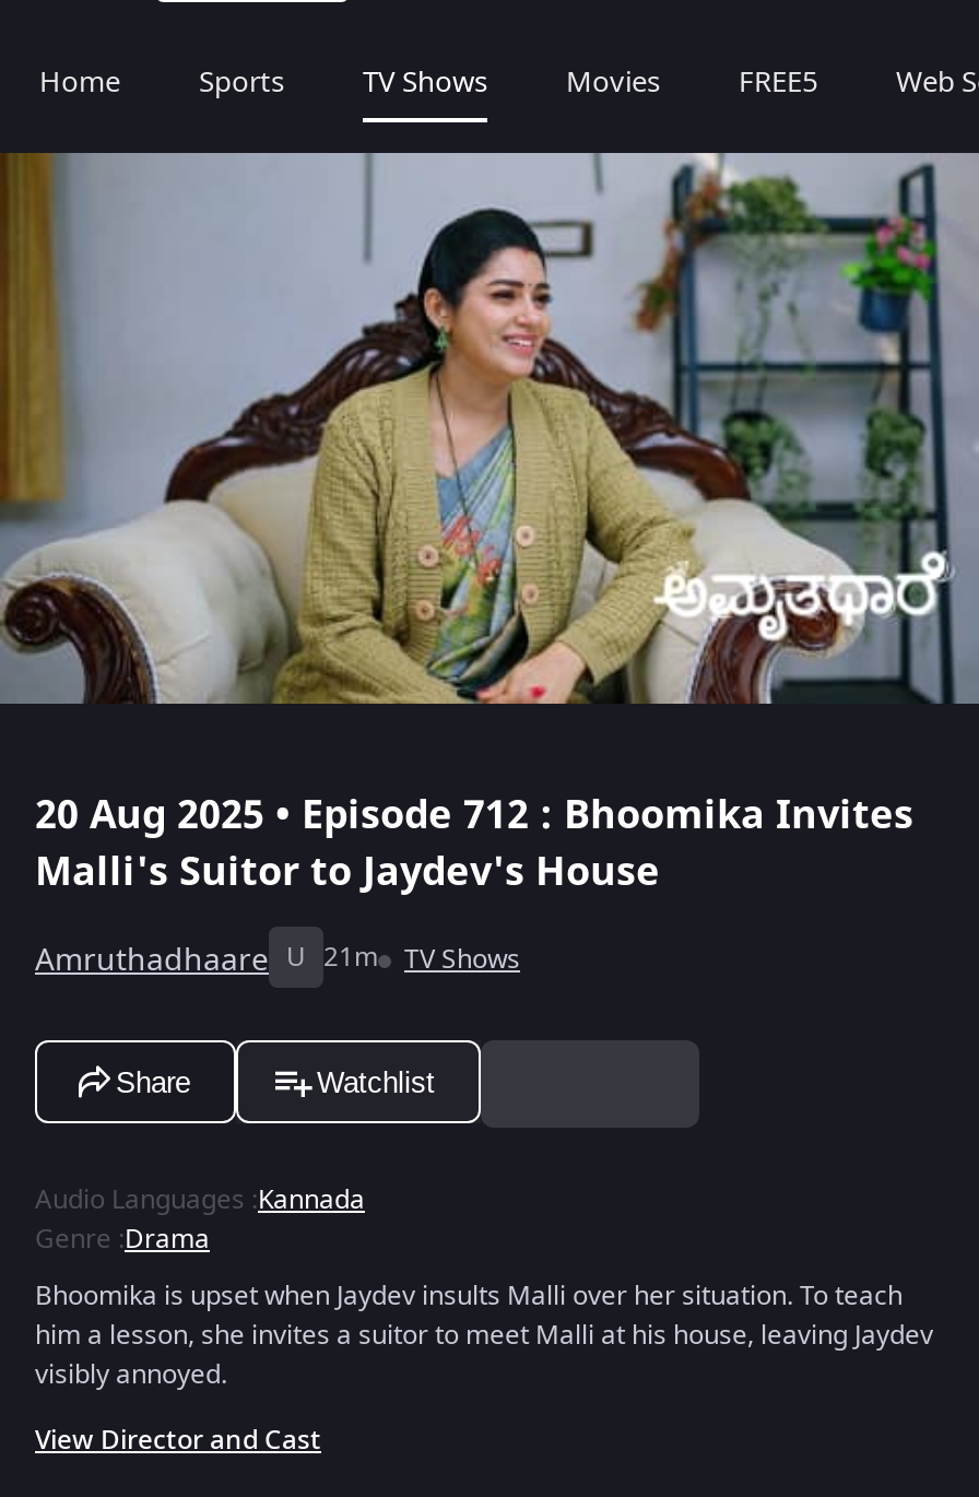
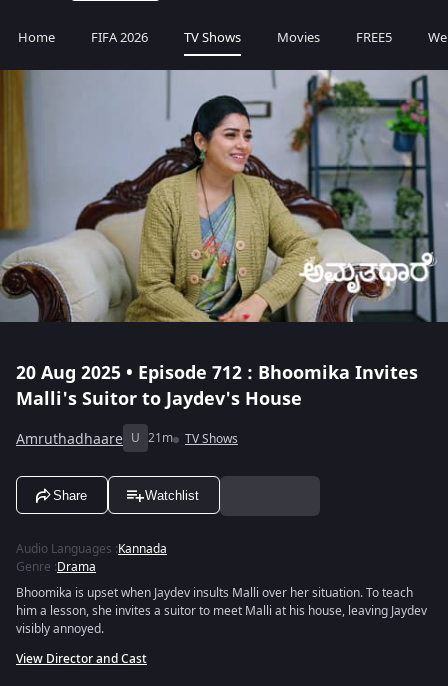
[199,61,284,103] Sports -> [91,28,148,47] FIFA 2026

